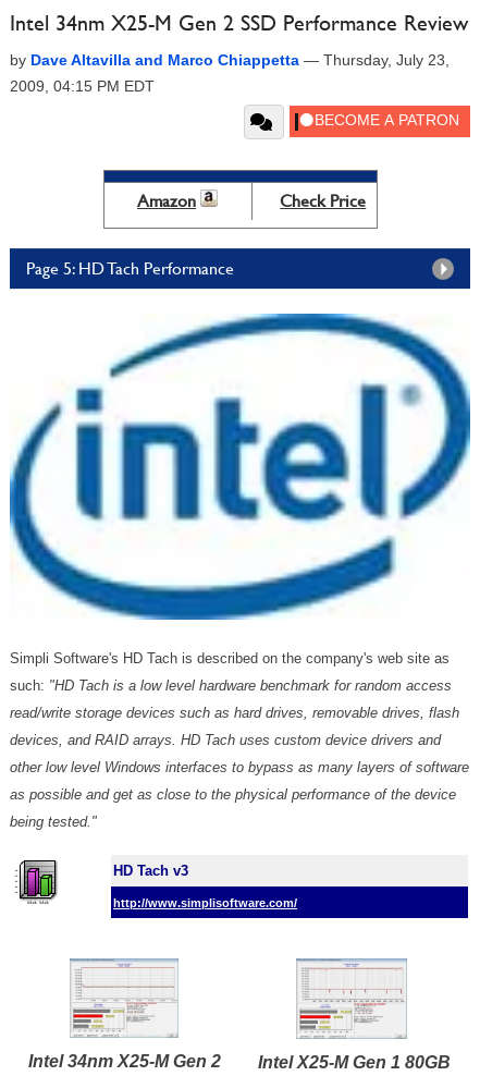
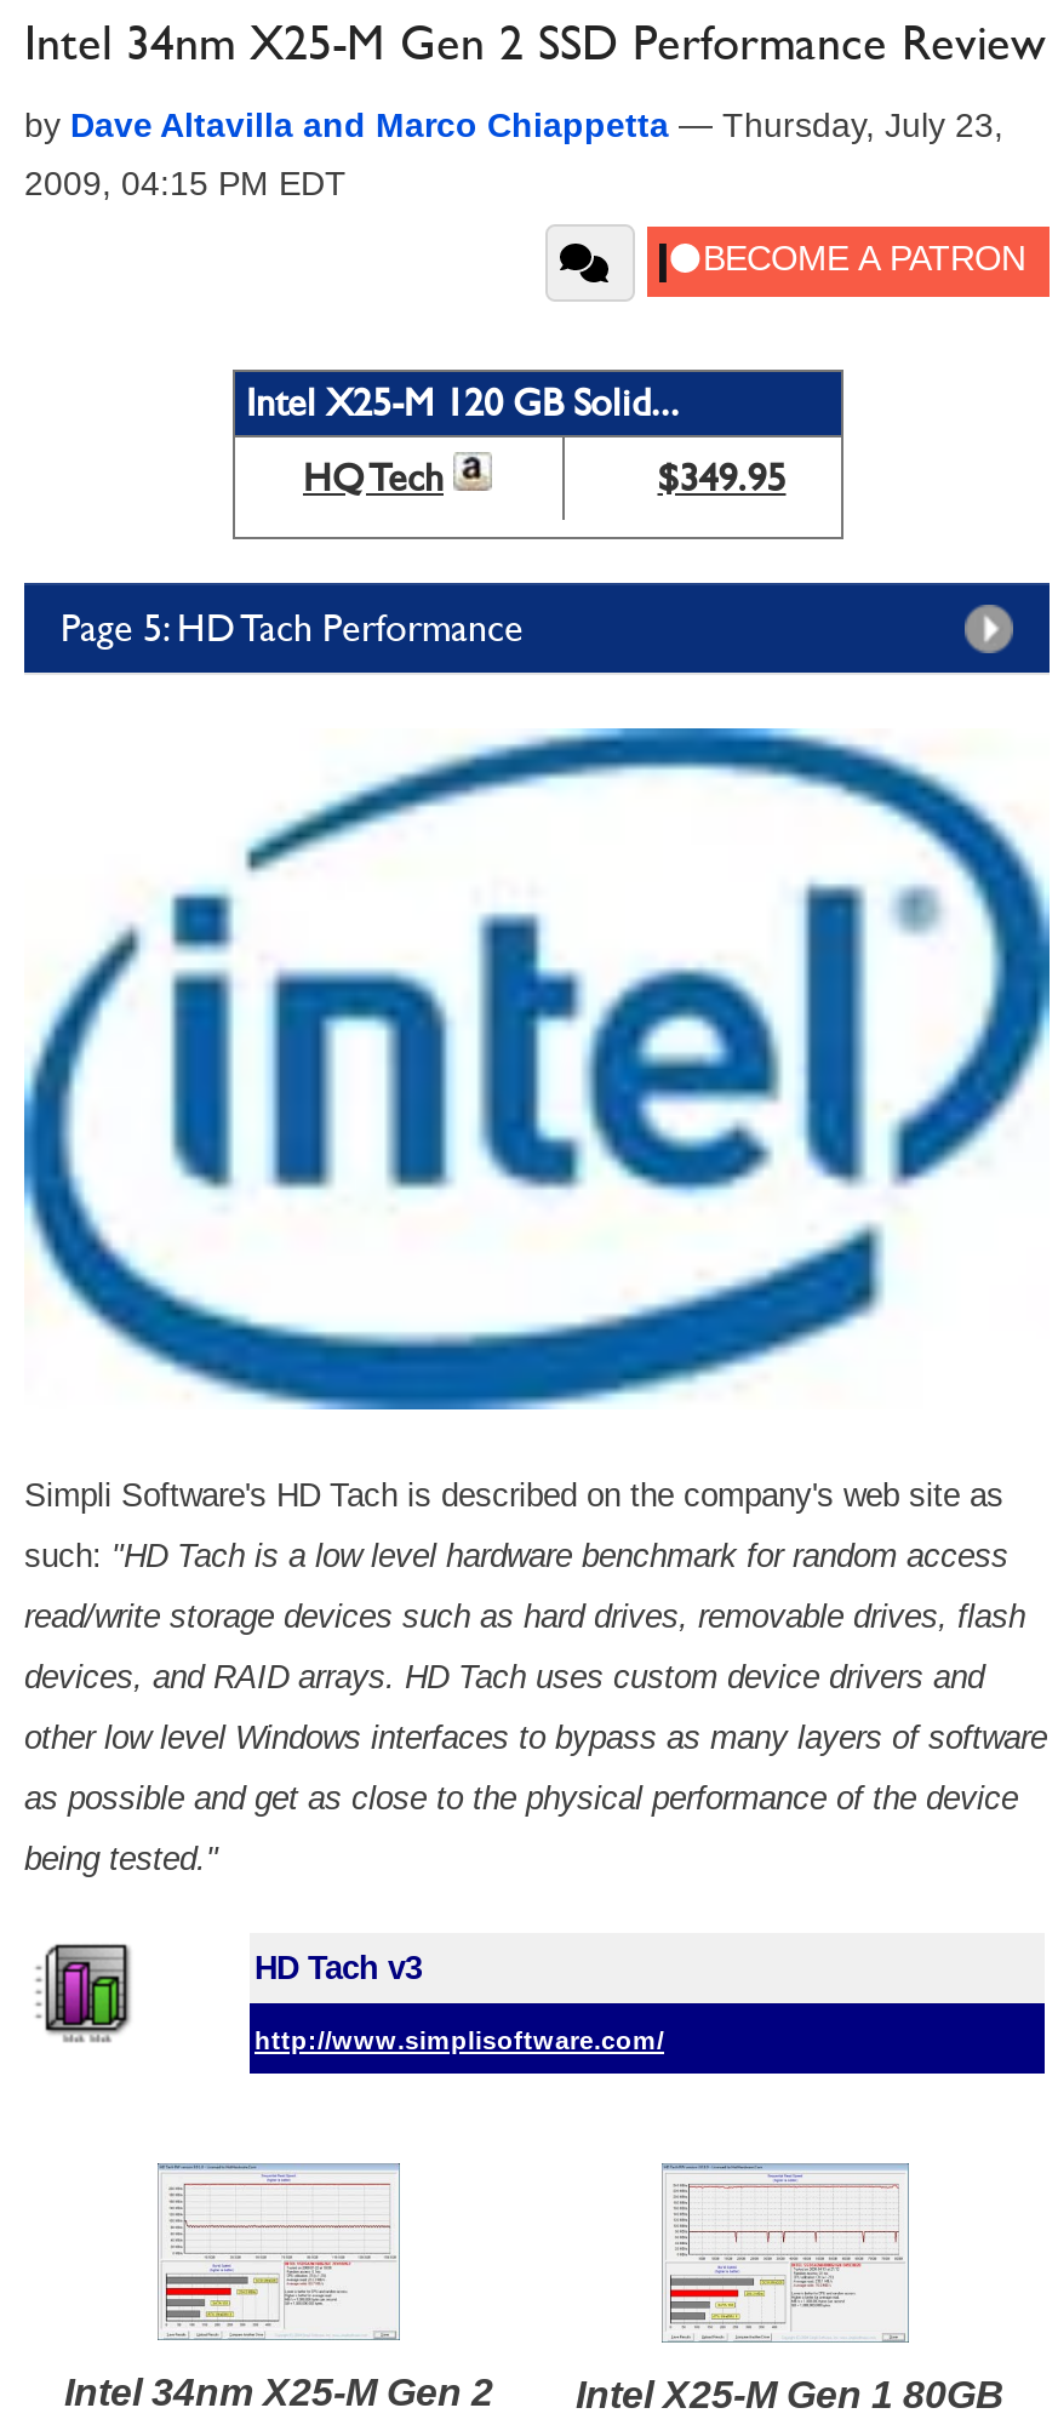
[137,191,366,211] Amazon | Check Price -> [246,379,786,501] Intel X25-M 120 GB Solid... | HQ Tech | $349.95

